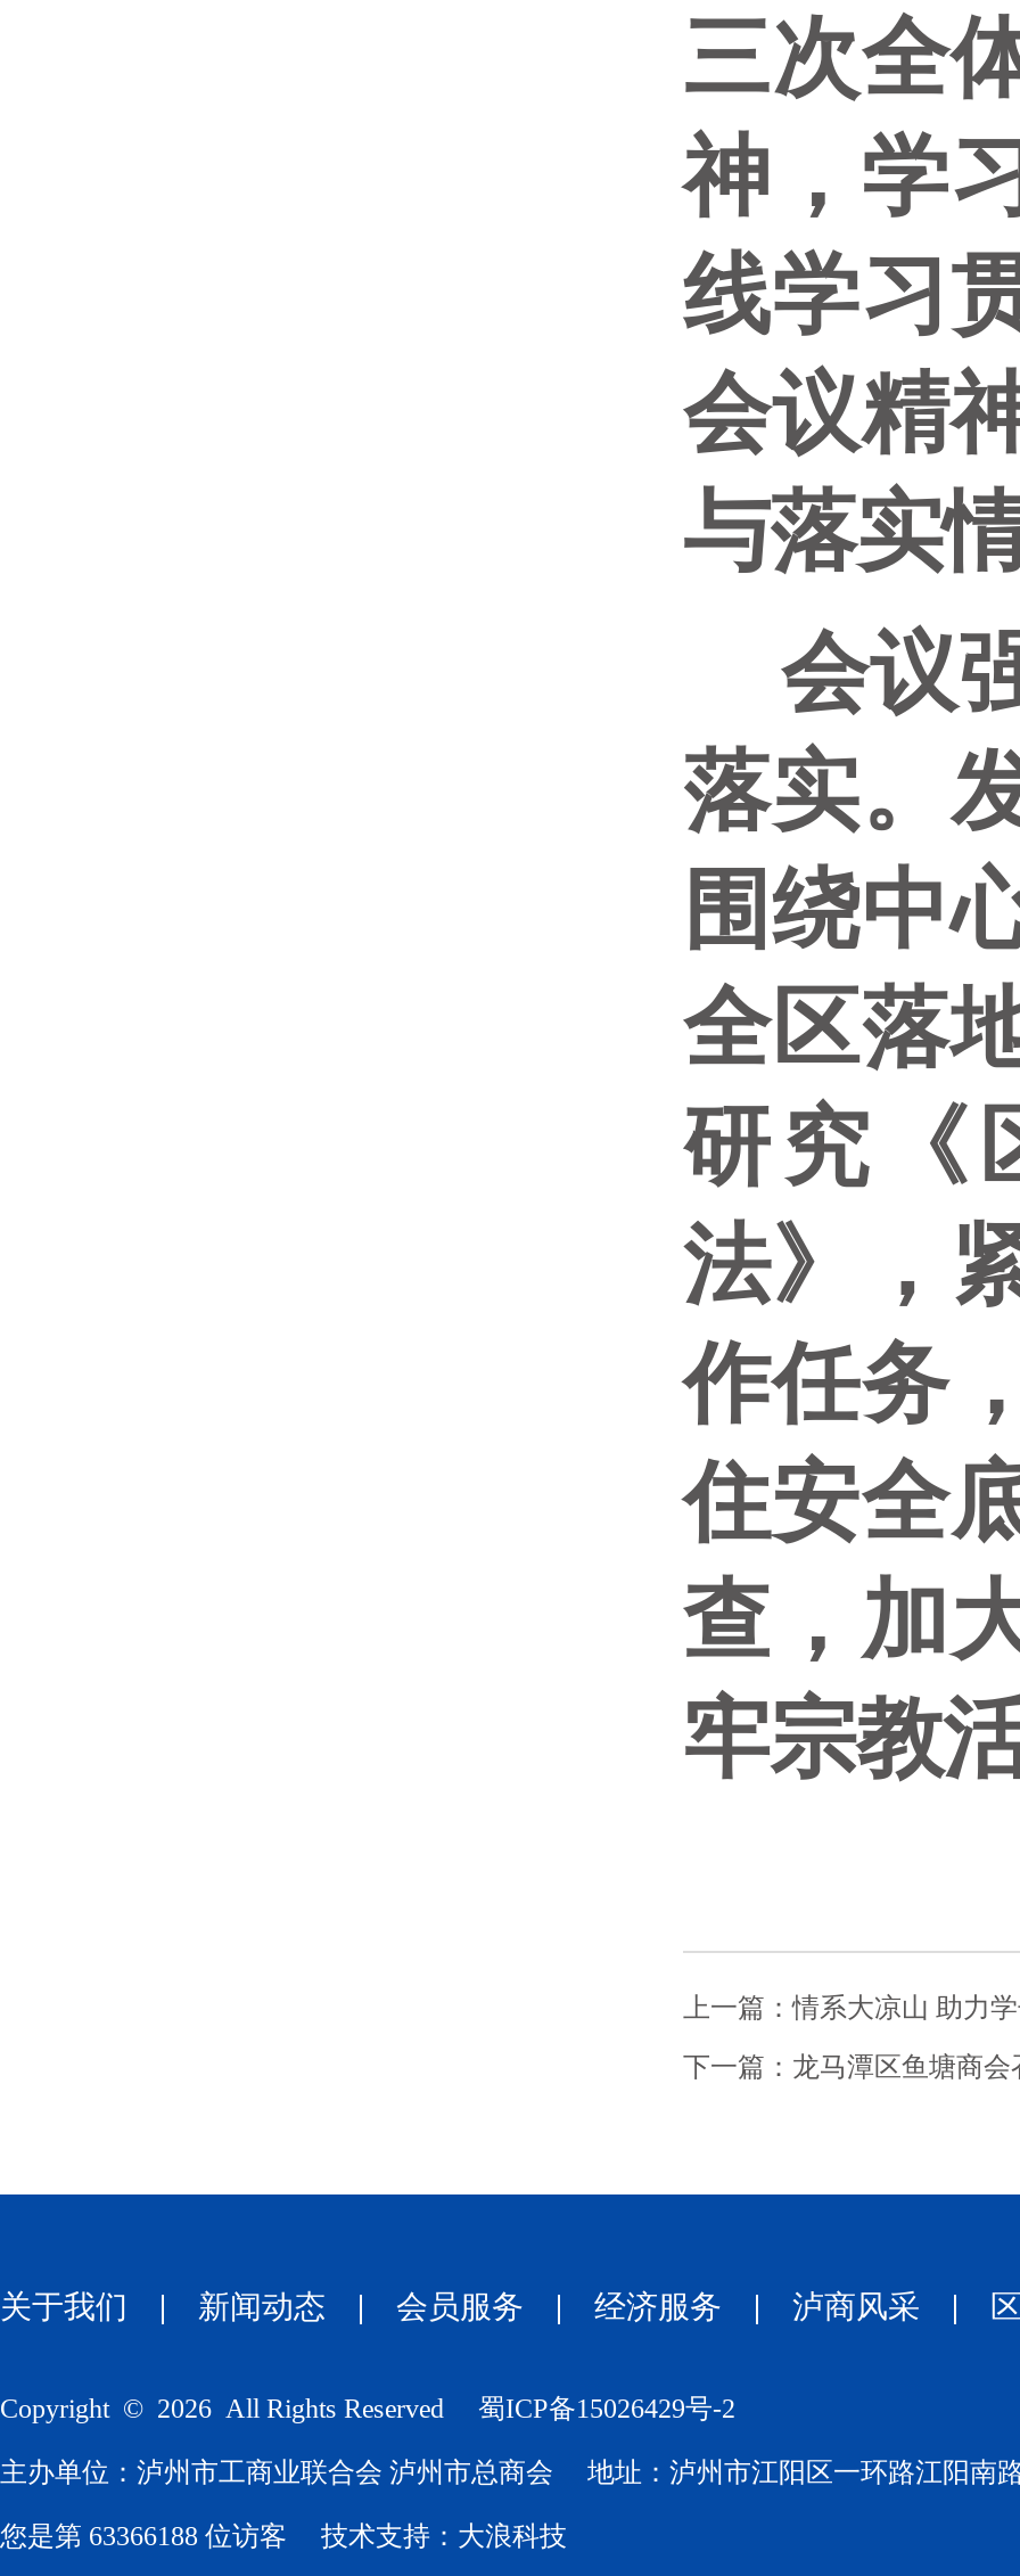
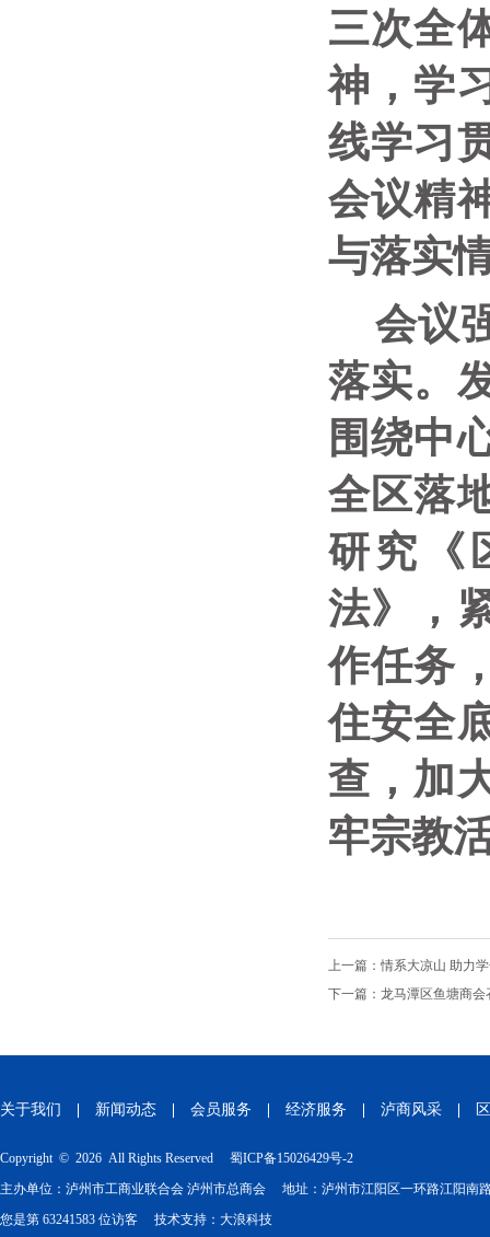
[0,2520,287,2552] 您是第 63366188 位访客 -> [0,1212,138,1227] 您是第 63241583 位访客

